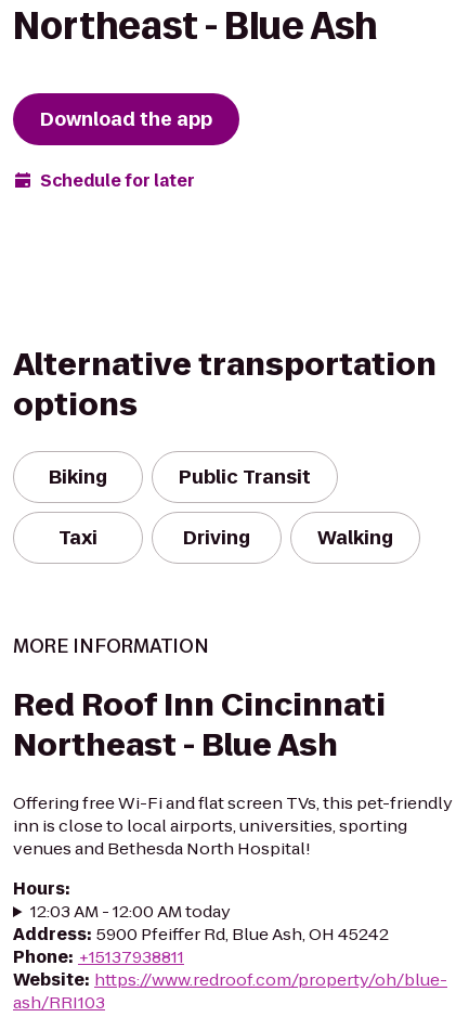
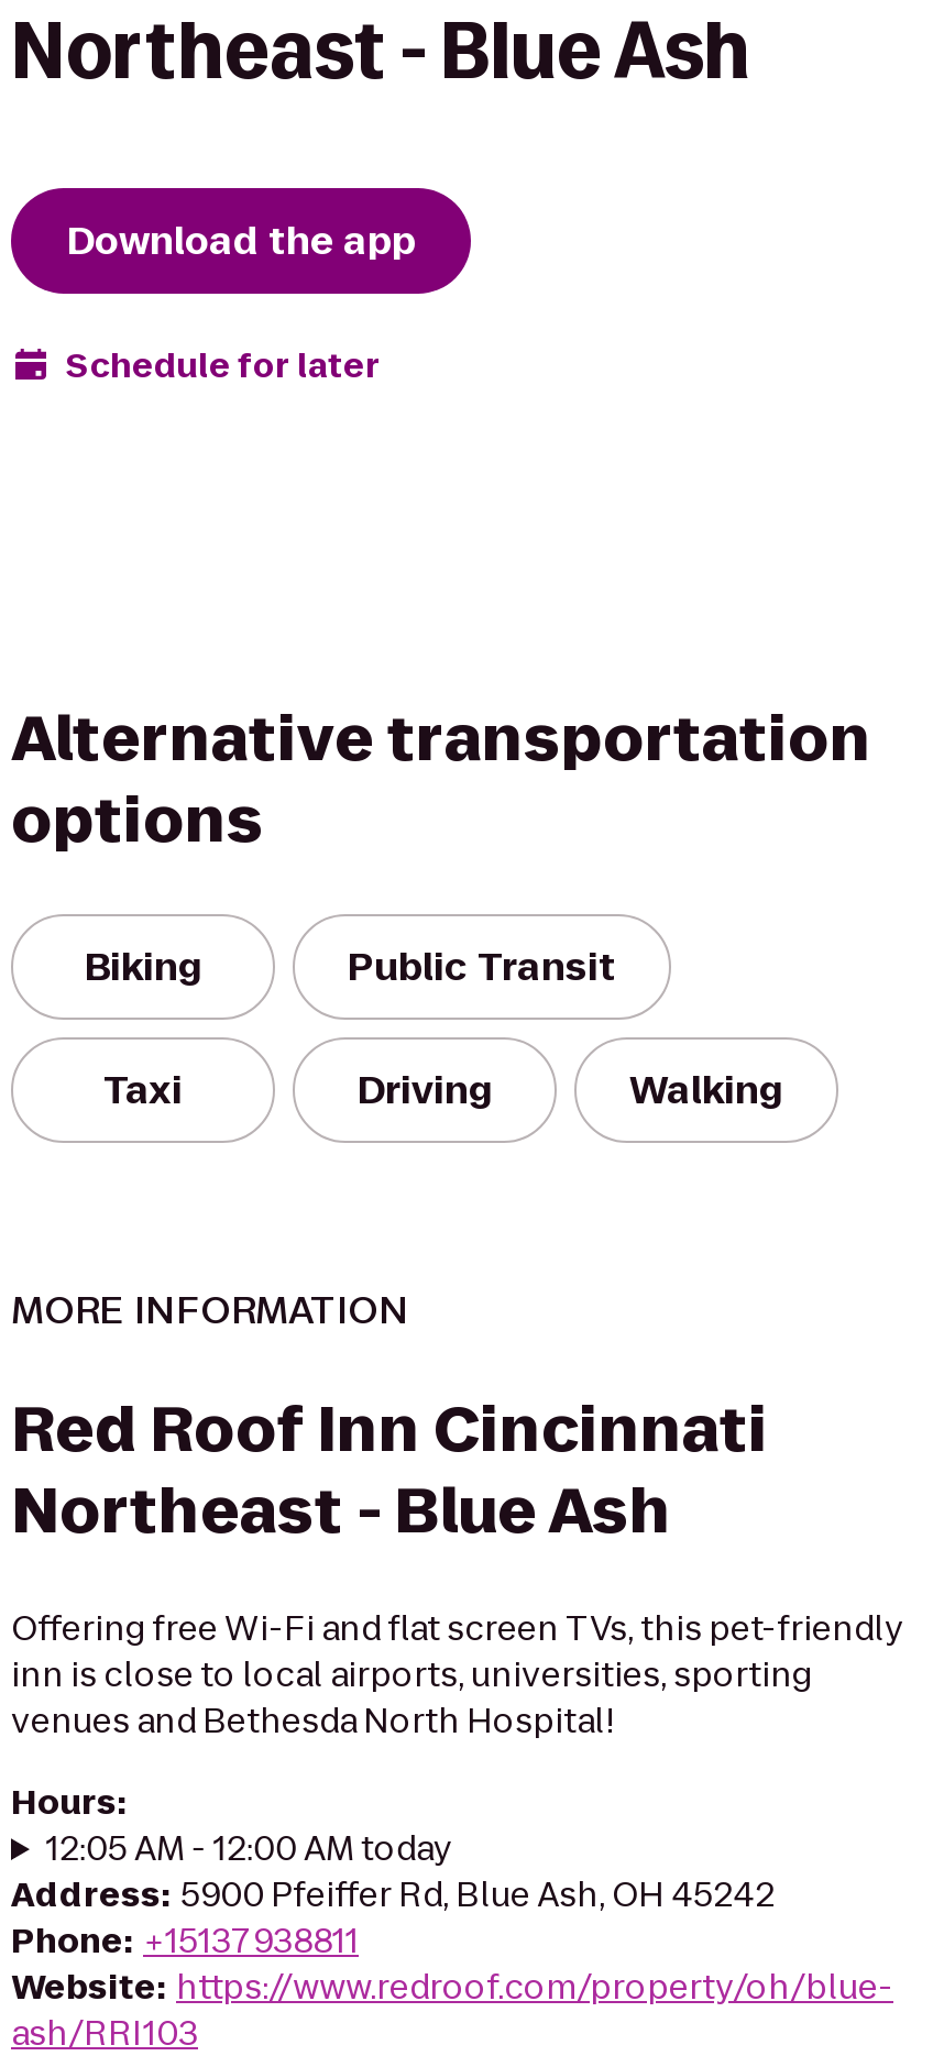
[30,900,231,923] 12:03 AM - 12:00 AM today -> [46,1825,453,1871] 12:05 AM - 12:00 AM today

